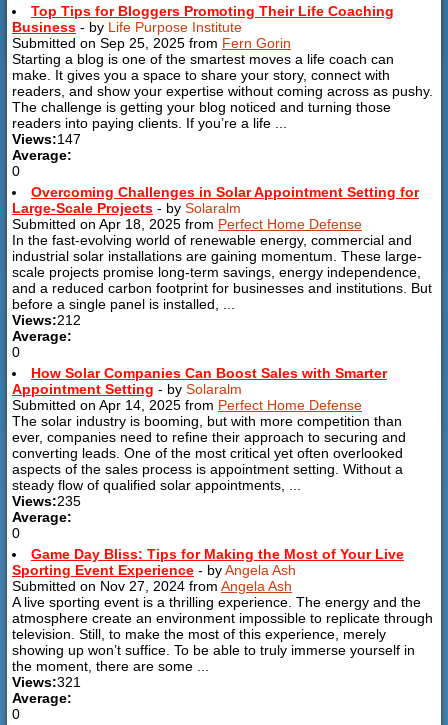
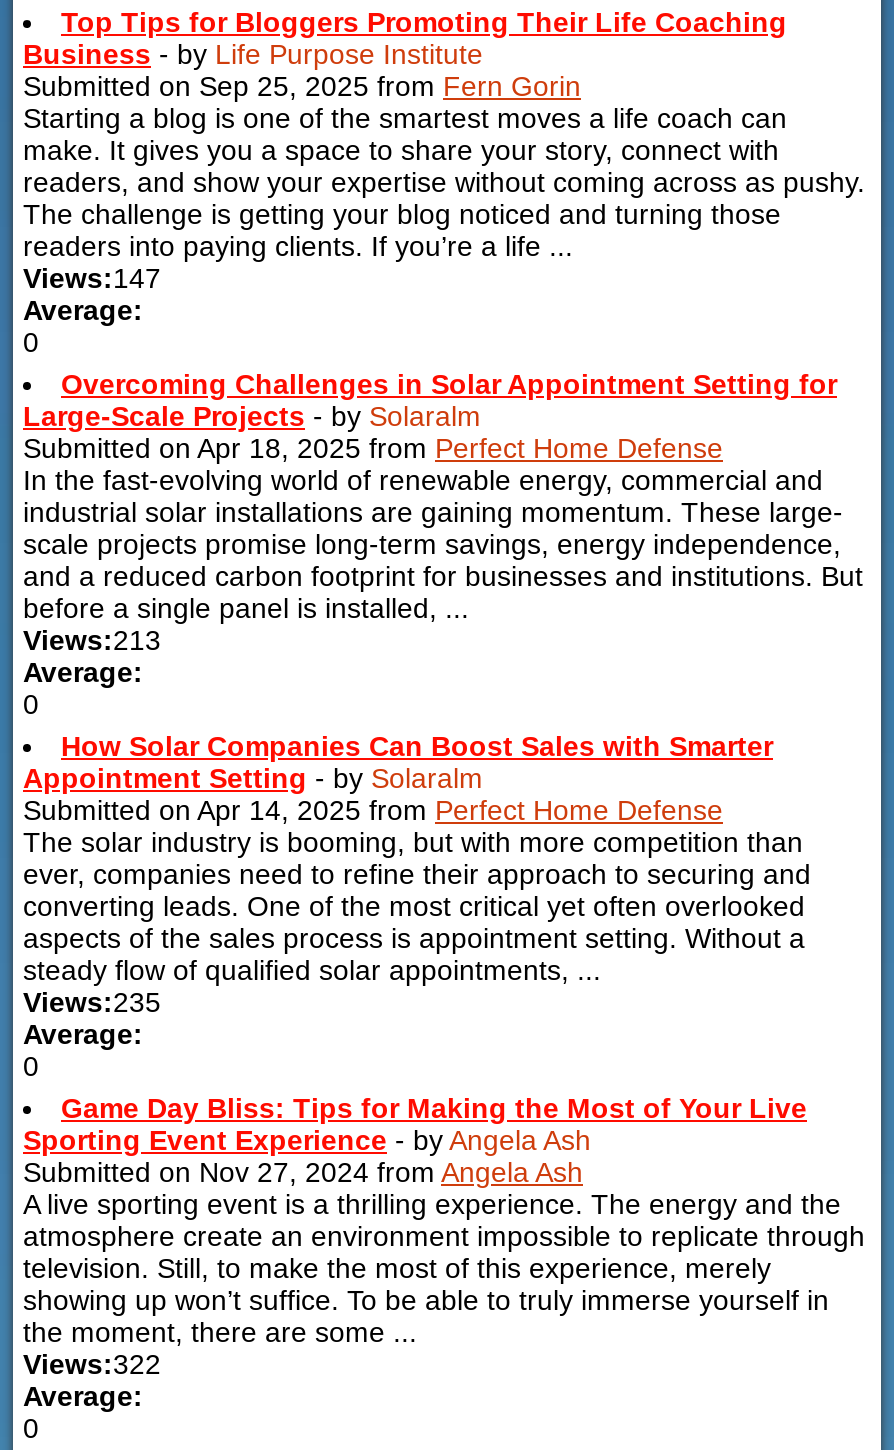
[12,312,81,328] Views:212 -> [23,624,161,656] Views:213
[12,674,81,690] Views:321 -> [23,1348,161,1380] Views:322

